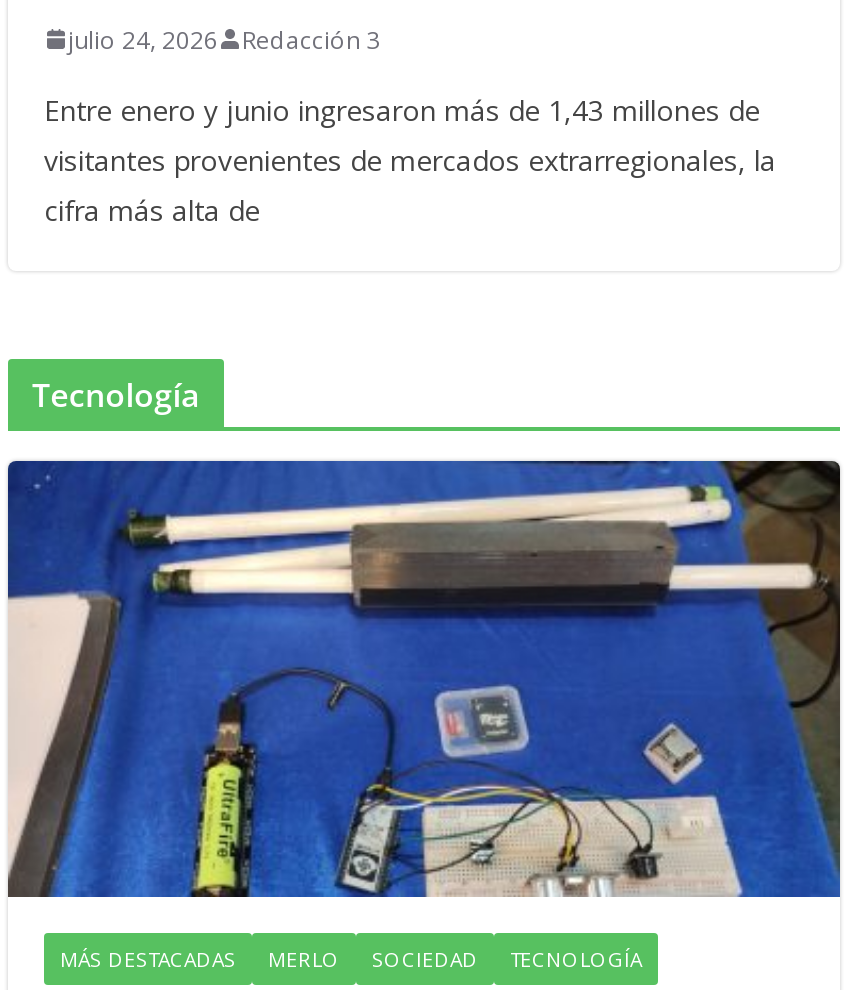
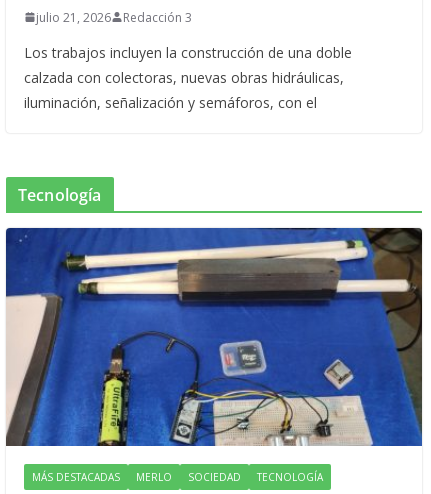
[68,22,380,56] julio 24, 2026 Redacción 3 -> [36,8,192,25] julio 21, 2026 Redacción 3
[44,90,776,228] Entre enero y junio ingresaron más de 1,43 millones de | visitantes provenientes de mercados extrarregionales, la | cifra más alta de -> [24,42,352,111] Los trabajos incluyen la construcción de una doble | calzada con colectoras, nuevas obras hidráulicas, | iluminación, señalización y semáforos, con el

